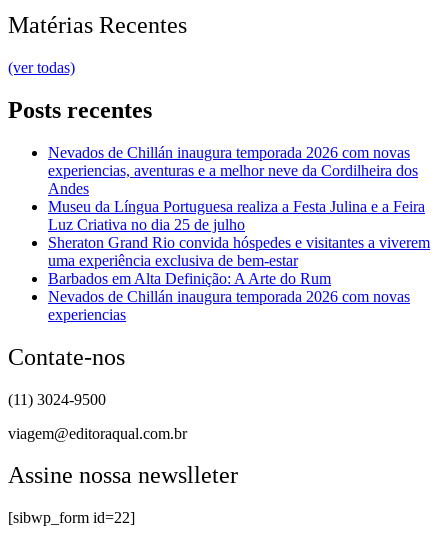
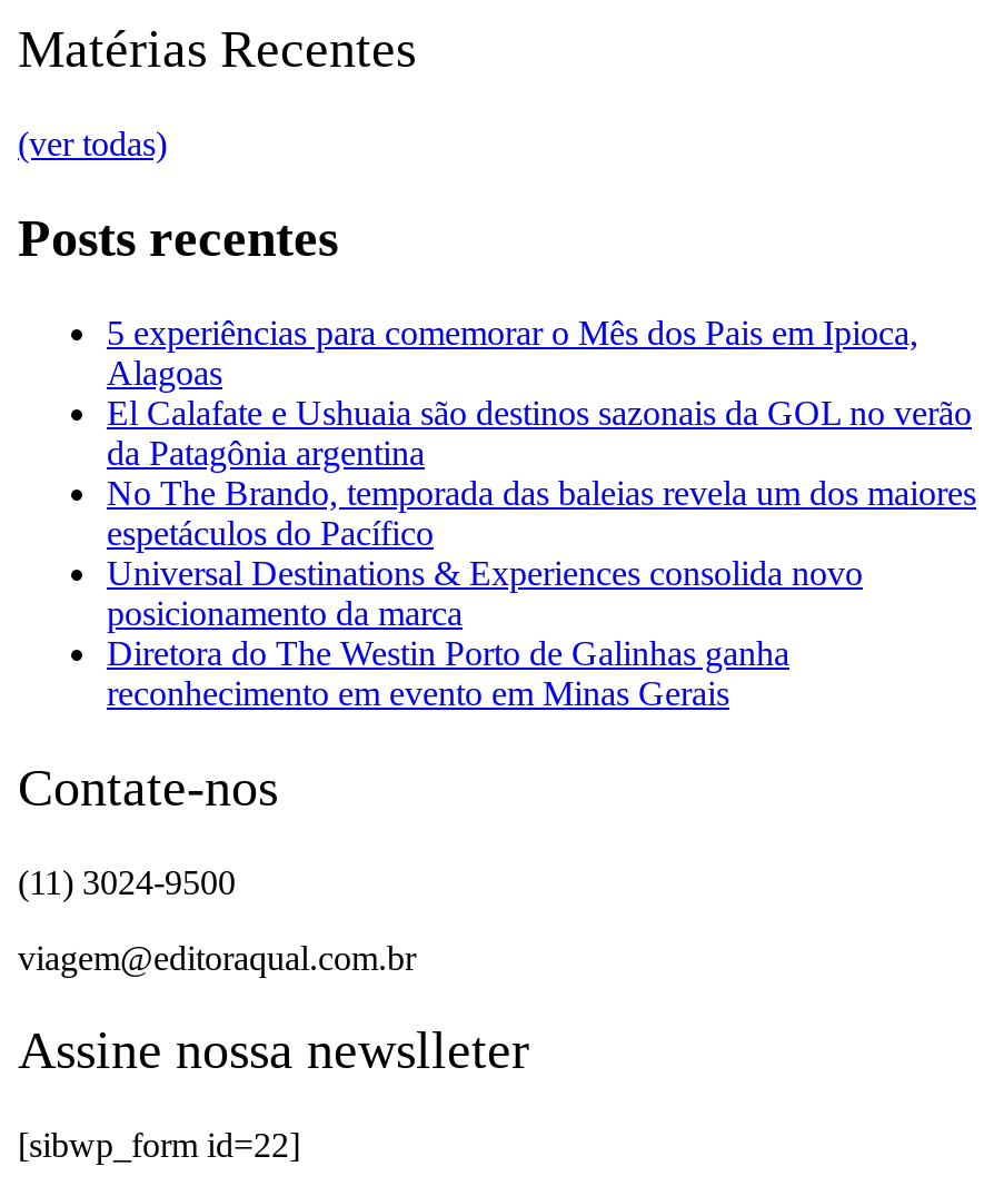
[48,144,430,323] Nevados de Chillán inaugura temporada 2026 com novas | experiencias, aventuras e a melhor neve da Cordilheira dos | Andes | Museu da Língua Portuguesa realiza a Festa Julina e a Feira | Luz Criativa no dia 25 de julho | Sheraton Grand Rio convida hóspedes e visitantes a viverem | uma experiência exclusiva de bem-estar | Barbados em Alta Definição: A Arte do Rum | Nevados de Chillán inaugura temporada 2026 com novas | experiencias -> [107,313,976,711] 5 experiências para comemorar o Mês dos Pais em Ipioca, | Alagoas | El Calafate e Ushuaia são destinos sazonais da GOL no verão | da Patagônia argentina | No The Brando, temporada das baleias revela um dos maiores | espetáculos do Pacífico | Universal Destinations & Experiences consolida novo | posicionamento da marca | Diretora do The Westin Porto de Galinhas ganha | reconhecimento em evento em Minas Gerais

